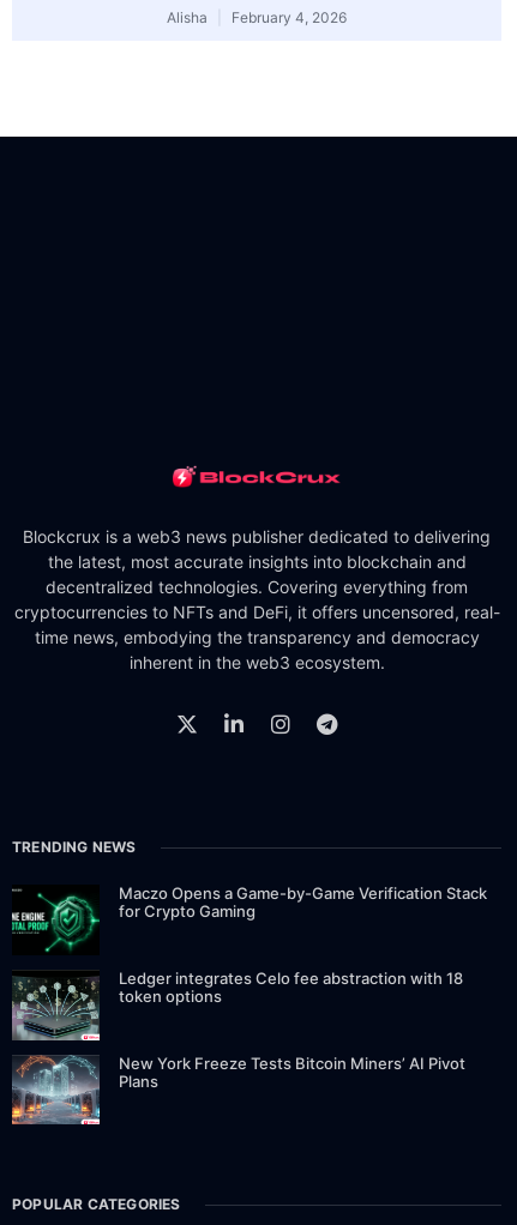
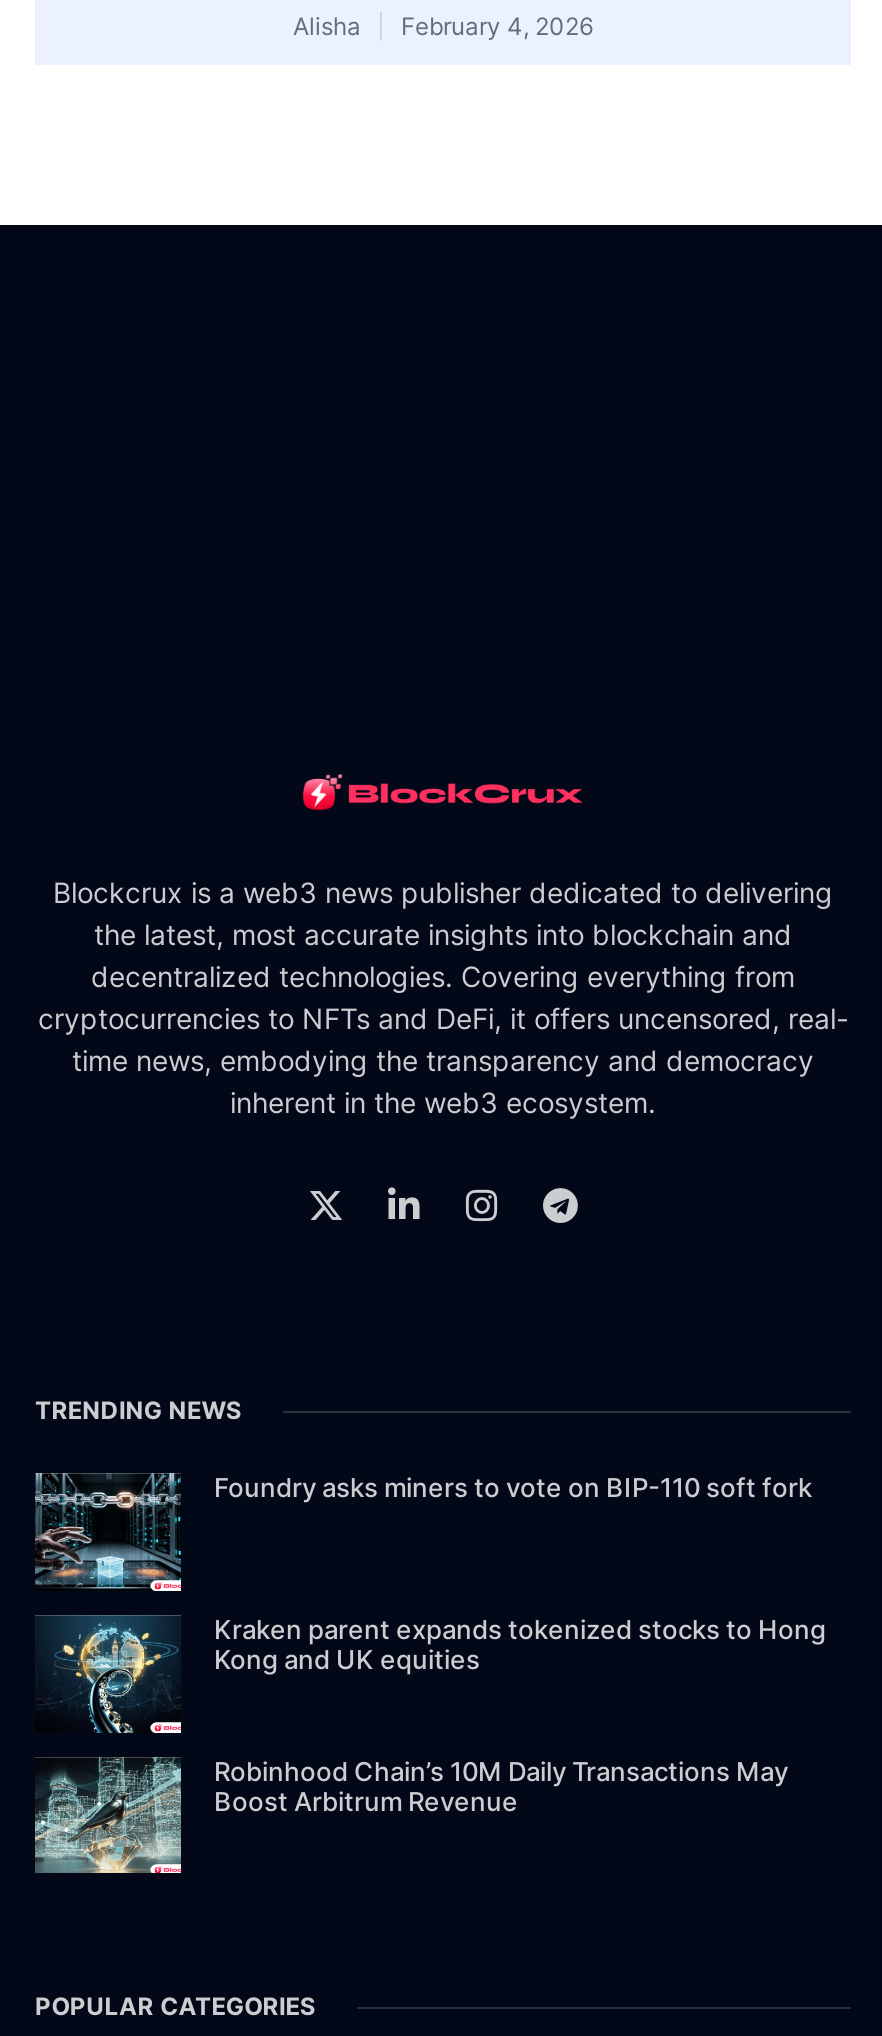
[12,883,487,955] [image] | Maczo Opens a Game-by-Game Verification Stack | for Crypto Gaming -> [33,1471,812,1593] [image] | Foundry asks miners to vote on BIP-110 soft fork
[11,968,464,1042] [image] | Ledger integrates Celo fee abstraction with 18 | token options -> [35,1613,826,1733] [image] | Kraken parent expands tokenized stocks to Hong | Kong and UK equities
[12,1053,466,1126] [image] | New York Freeze Tests Bitcoin Miners’ AI Pivot | Plans -> [35,1754,788,1875] [image] | Robinhood Chain’s 10M Daily Transactions May | Boost Arbitrum Revenue

